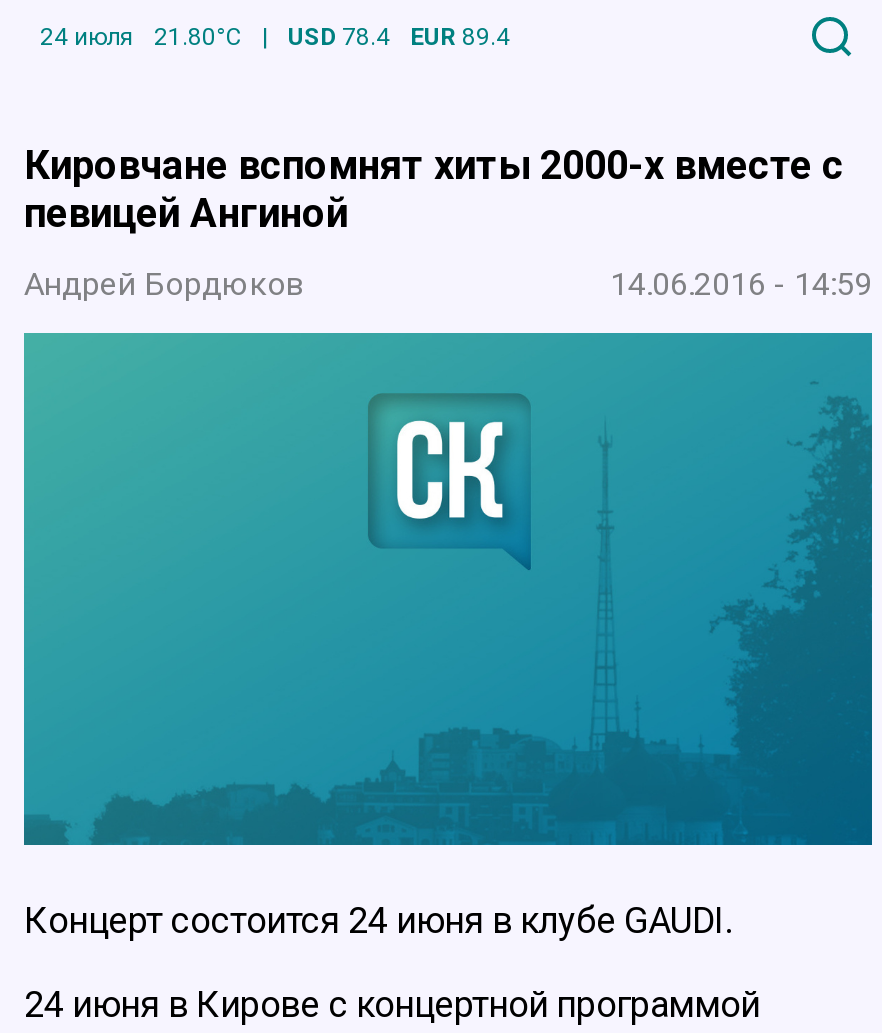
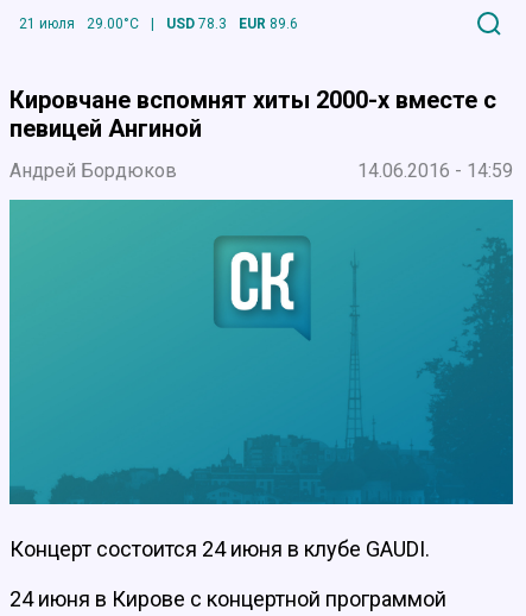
[40,22,242,50] 24 июля | 21.80°C -> [19,15,139,32] 21 июля | 29.00°C
[288,22,390,50] USD 78.4 -> [166,15,227,32] USD 78.3
[410,22,510,50] EUR 89.4 -> [239,15,298,32] EUR 89.6

